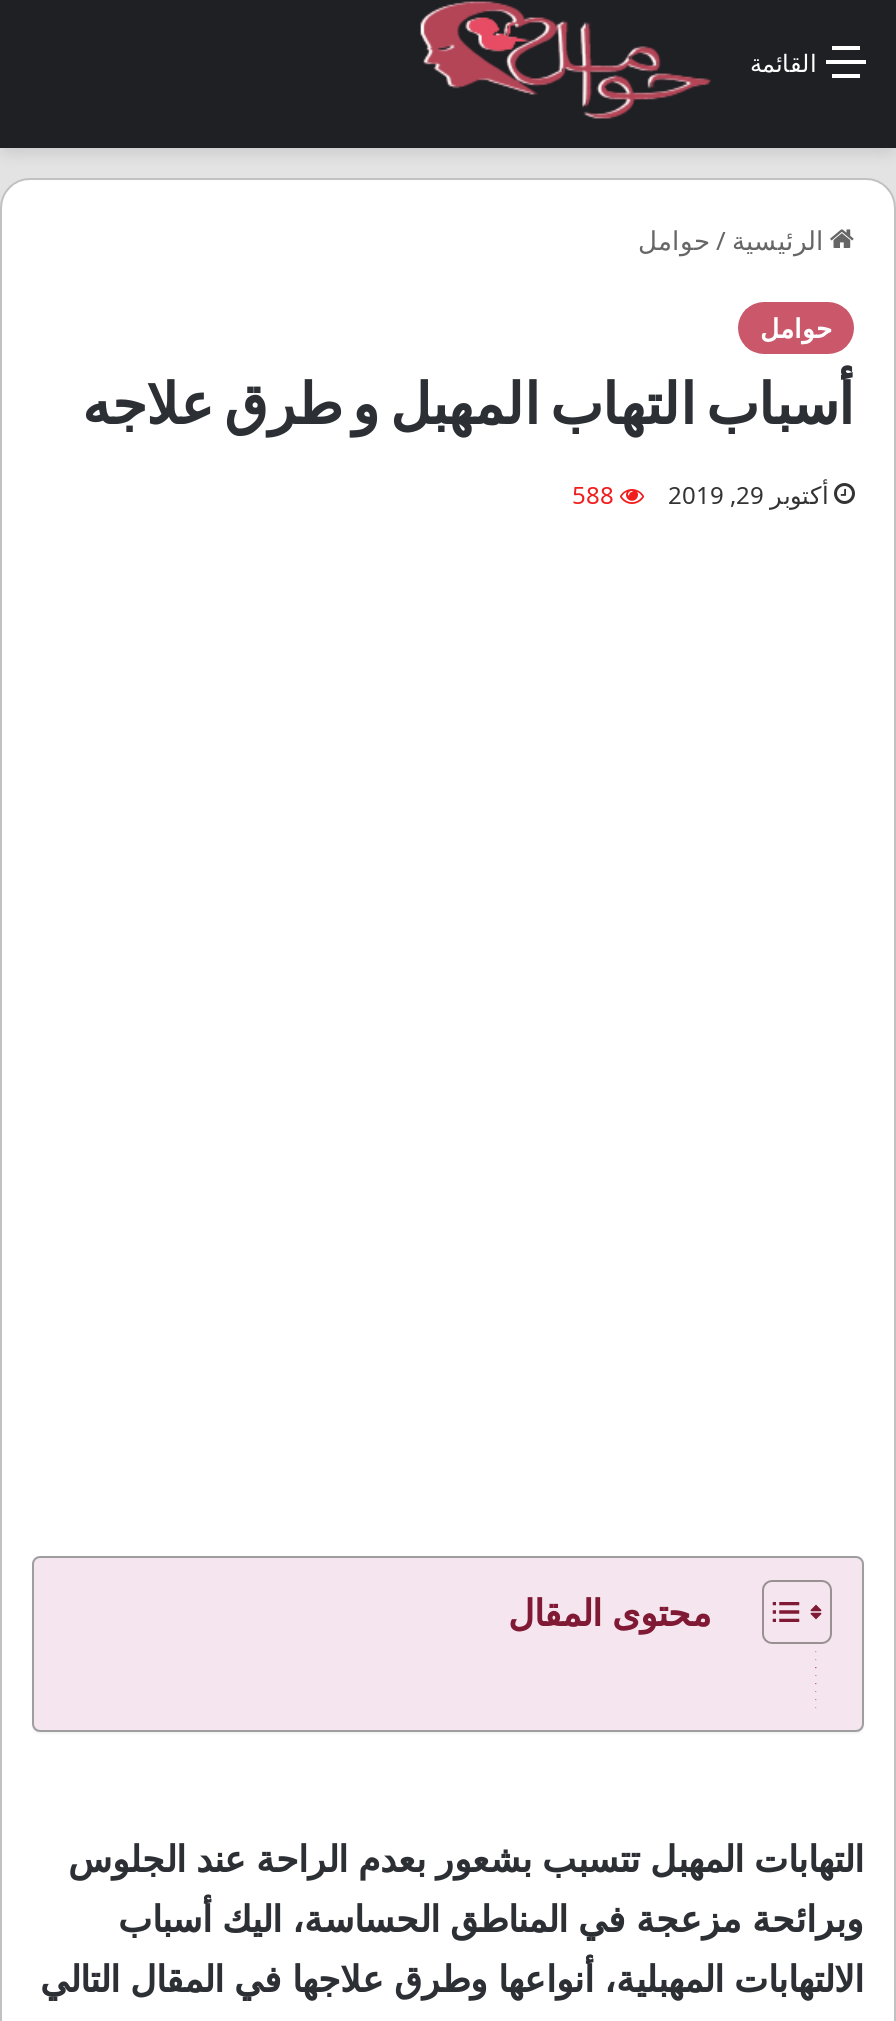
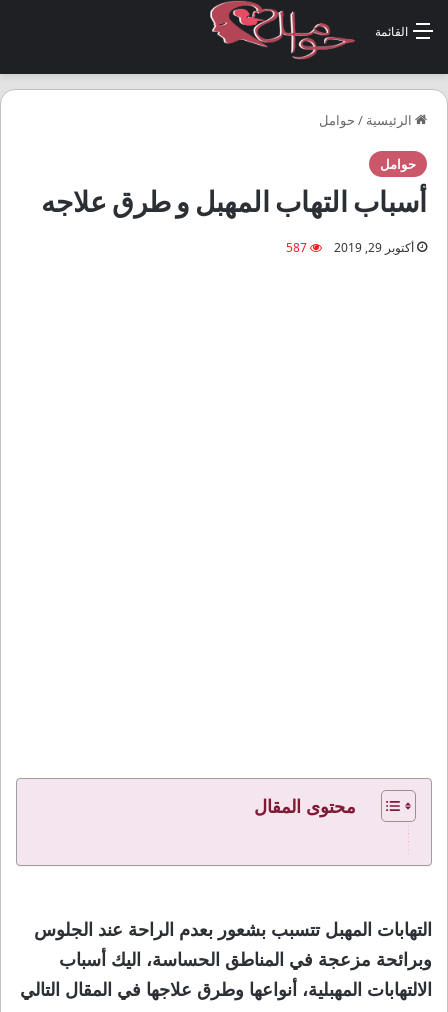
[572,478,614,512] 588 -> [286,239,307,256] 587

